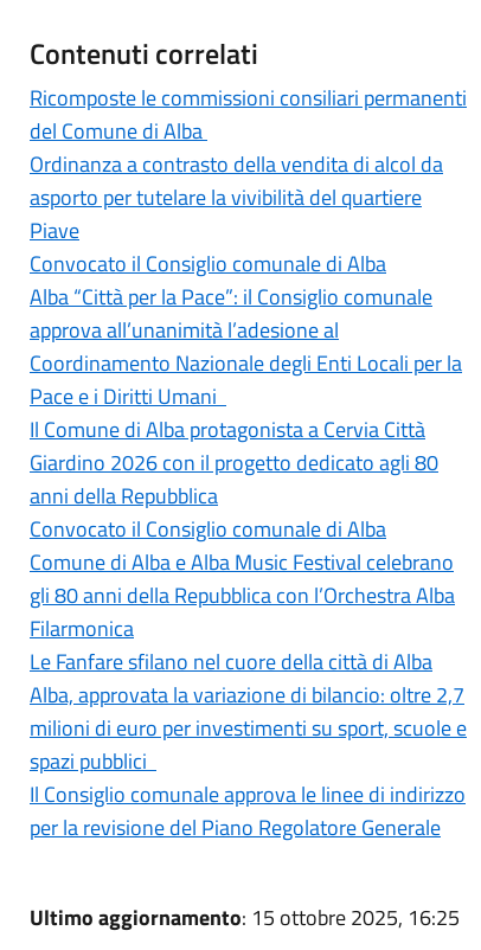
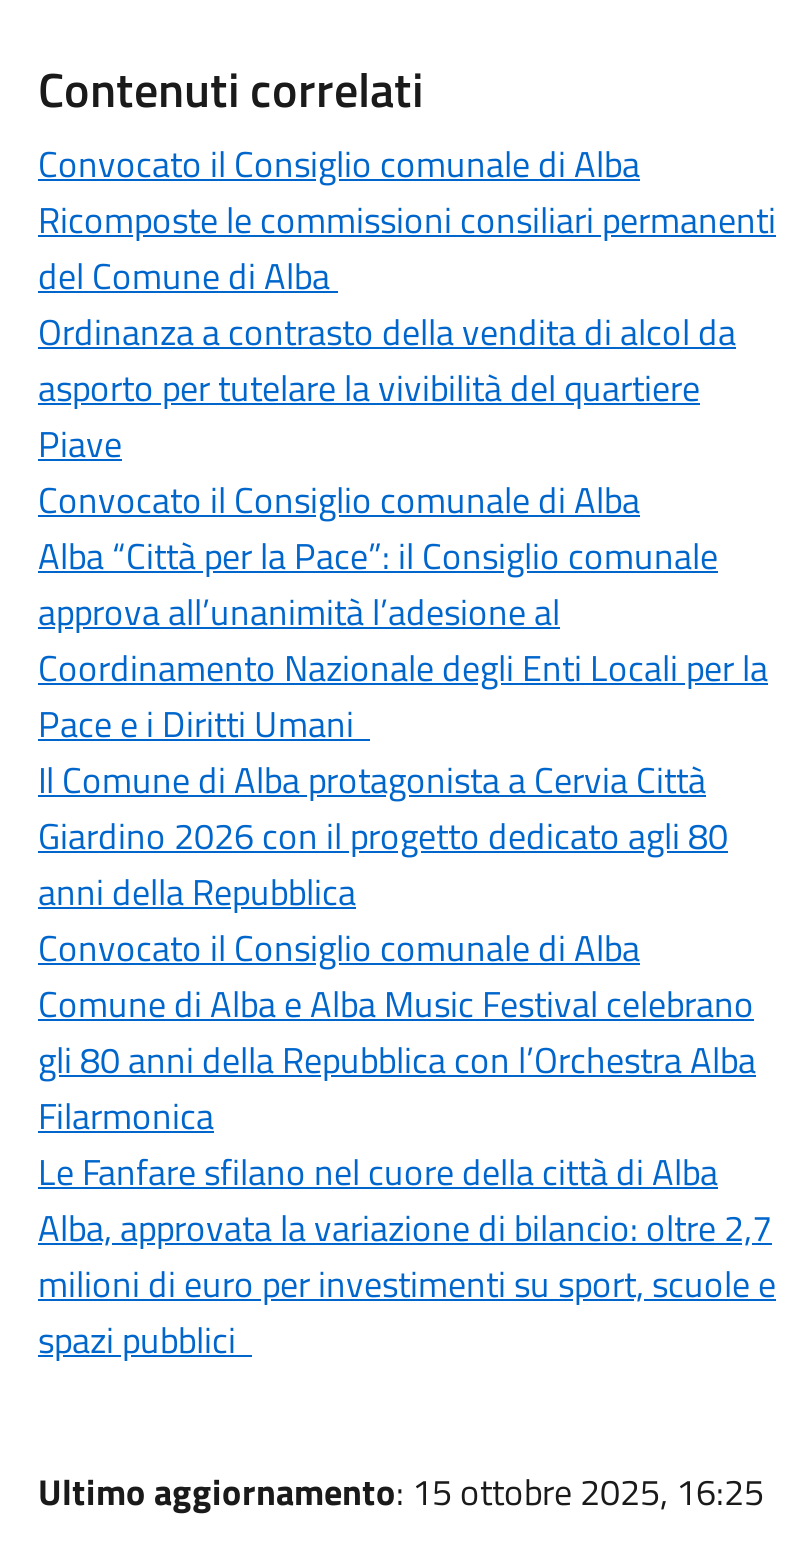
none -> [38,137,640,191] Convocato il Consiglio comunale di Alba
moved [30,82,467,777] -> [38,193,776,1367]: Ricomposte le commissioni consiliari permanenti | del Comune di Alba | Ordinanza a contrasto della vendita di alcol da | ... | milioni di euro per investimenti su sport, scuole e | spazi pubblici
[30,778,466,843] Il Consiglio comunale approva le linee di indirizzo | per la revisione del Piano Regolatore Generale -> none

